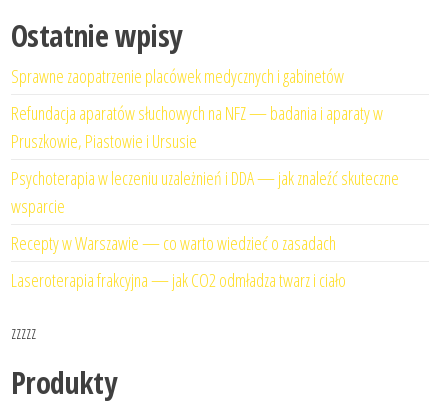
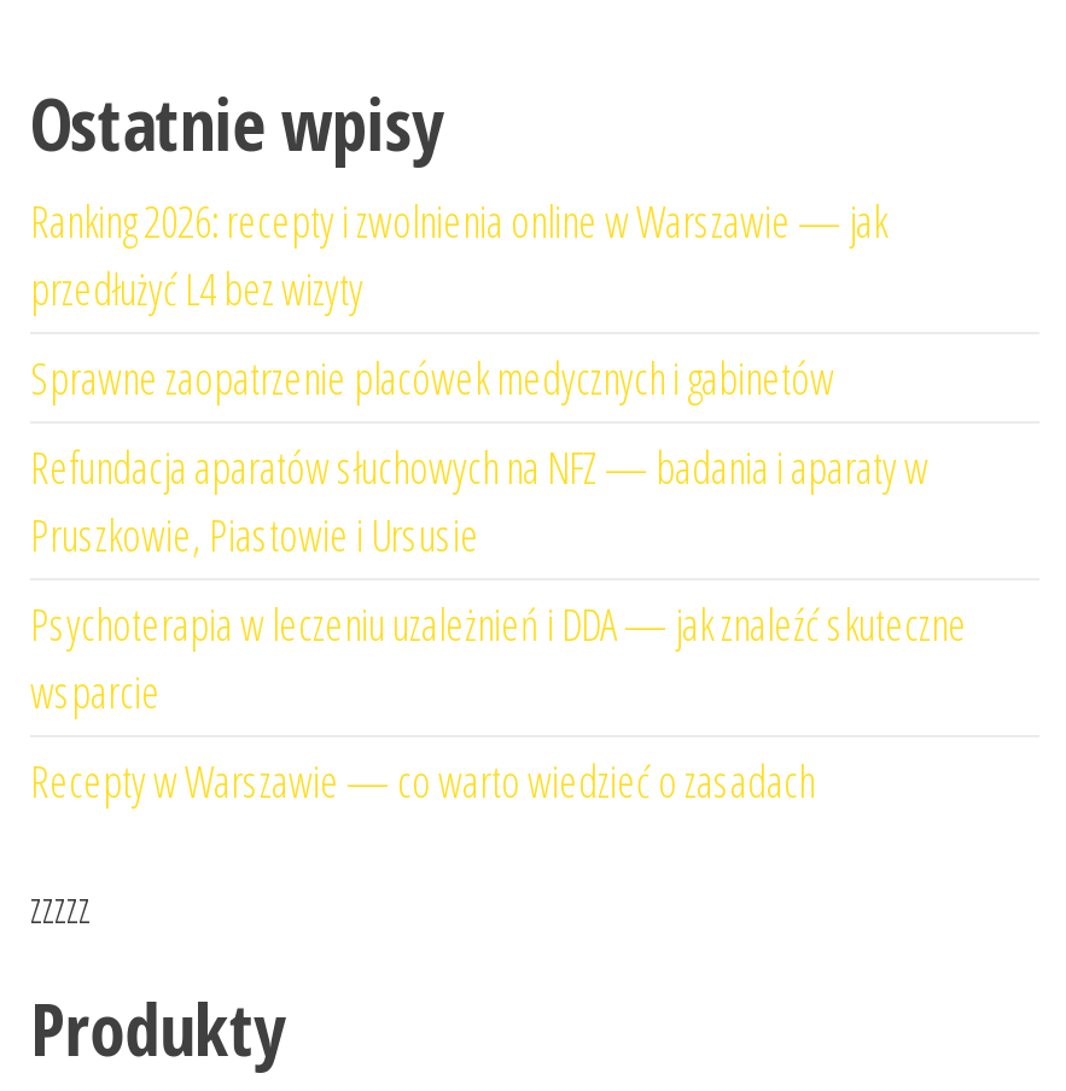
none -> [30,191,887,316] Ranking 2026: recepty i zwolnienia online w Warszawie — jak | przedłużyć L4 bez wizyty
moved [11,64,399,255] -> [30,348,967,809]: Sprawne zaopatrzenie placówek medycznych i gabinetów | Refundacja aparatów słuchowych na NFZ — badania i aparaty w | Pruszkowie, Piastowie i Ursusie | Psychoterapia w leczeniu uzależnień i DDA — jak znaleźć skuteczne | wsparcie | Recepty w Warszawie — co warto wiedzieć o zasadach
[11,268,346,292] Laseroterapia frakcyjna — jak CO2 odmładza twarz i ciało -> none

